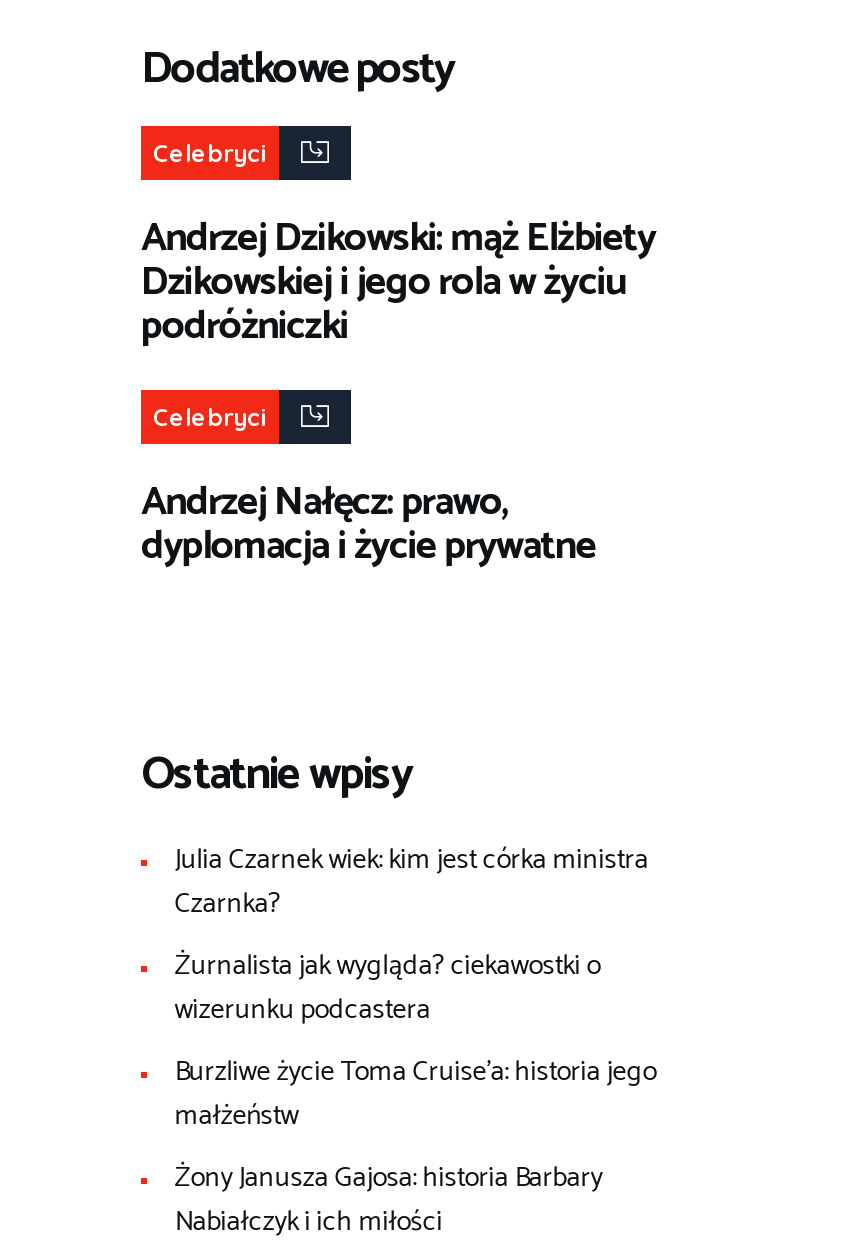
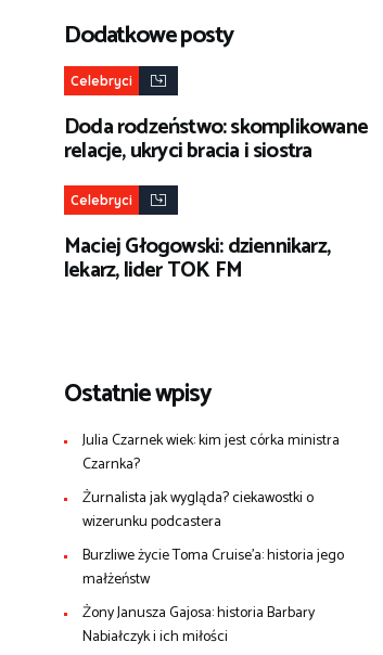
[141,206,655,360] Andrzej Dzikowski: mąż Elżbiety | Dzikowskiej i jego rola w życiu | podróżniczki -> [64,110,368,169] Doda rodzeństwo: skomplikowane | relacje, ukryci bracia i siostra
[141,470,596,580] Andrzej Nałęcz: prawo, | dyplomacja i życie prywatne -> [64,229,330,289] Maciej Głogowski: dziennikarz, | lekarz, lider TOK FM

